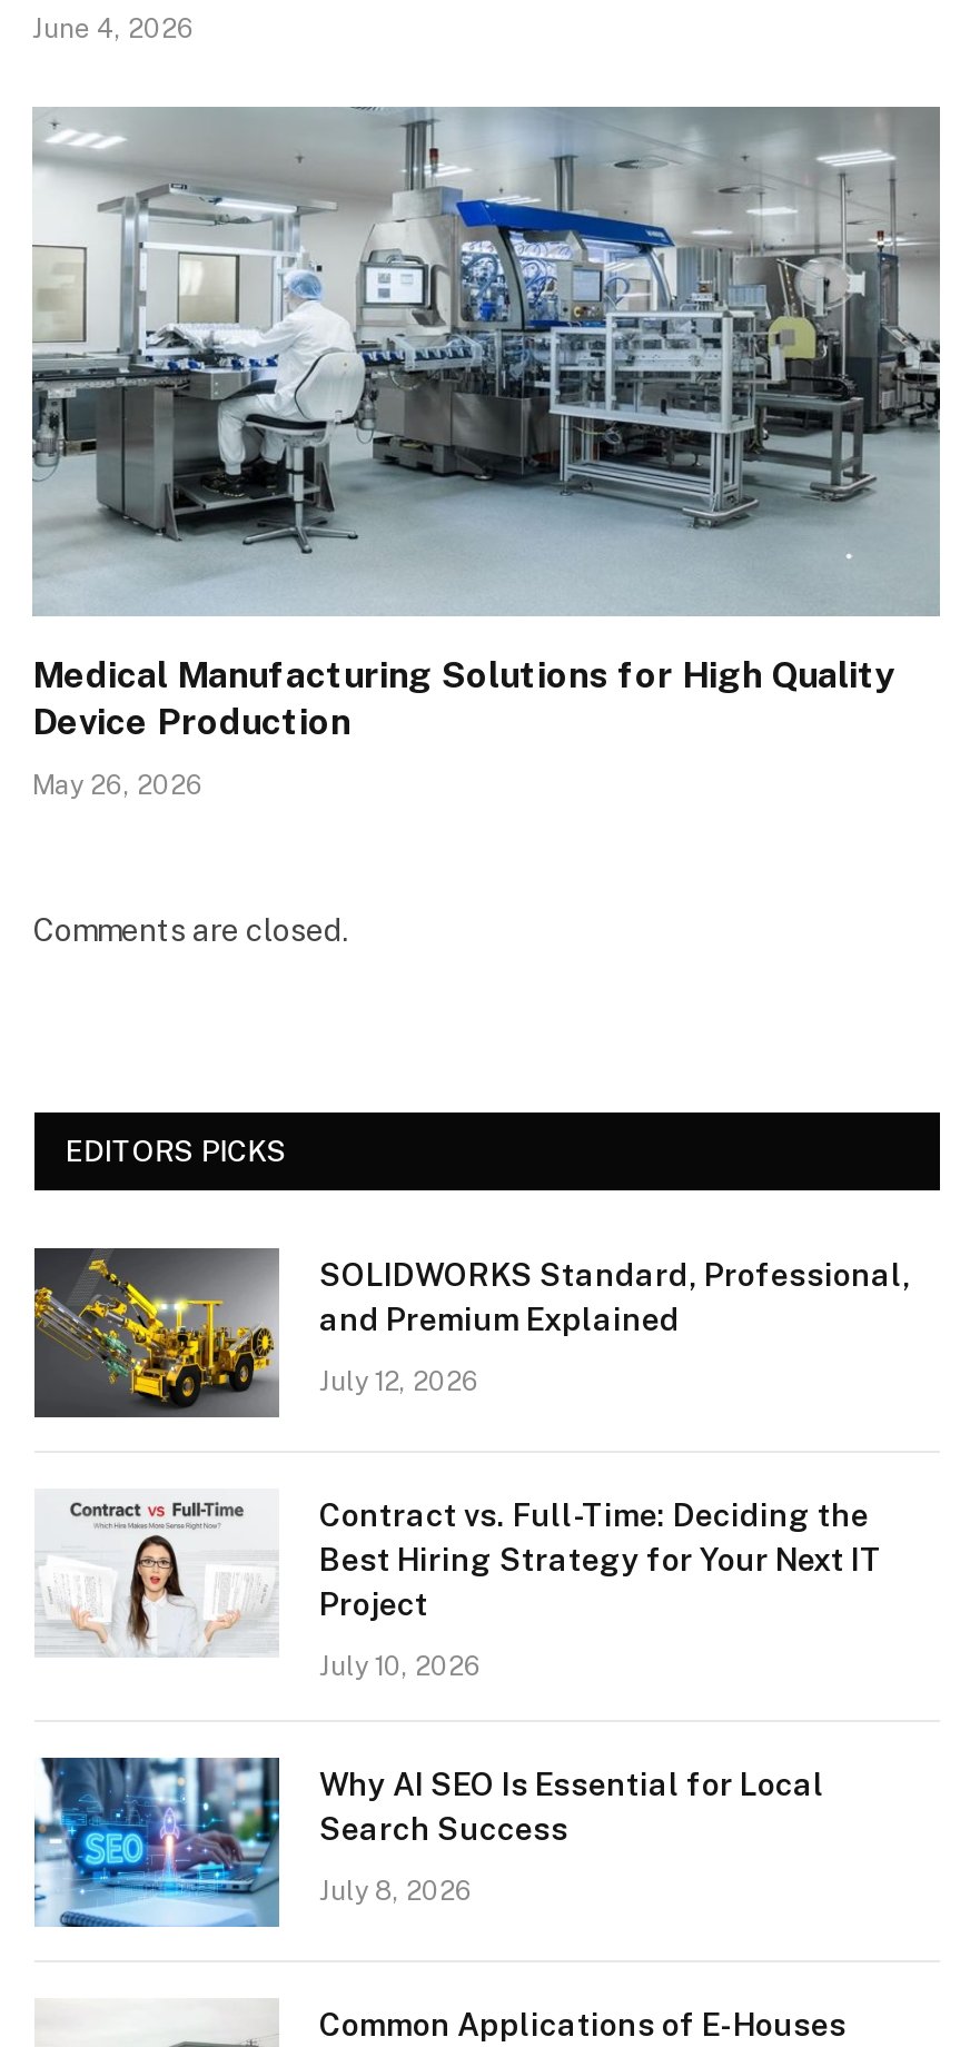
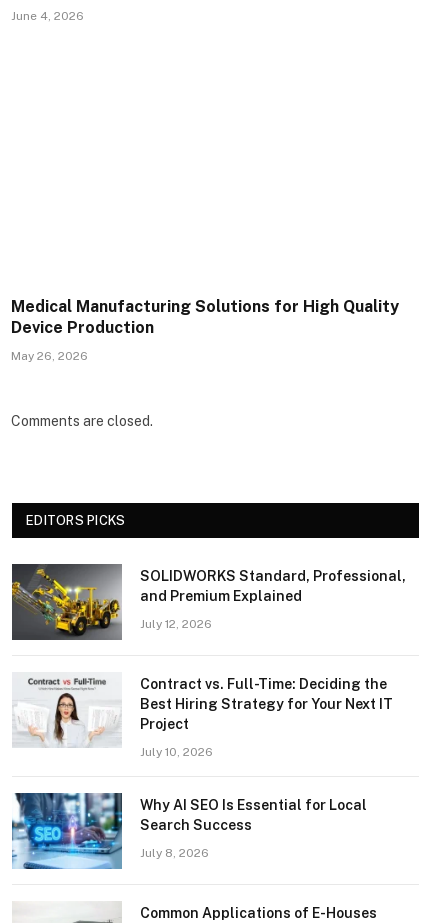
[30,105,942,619] [image] -> none

